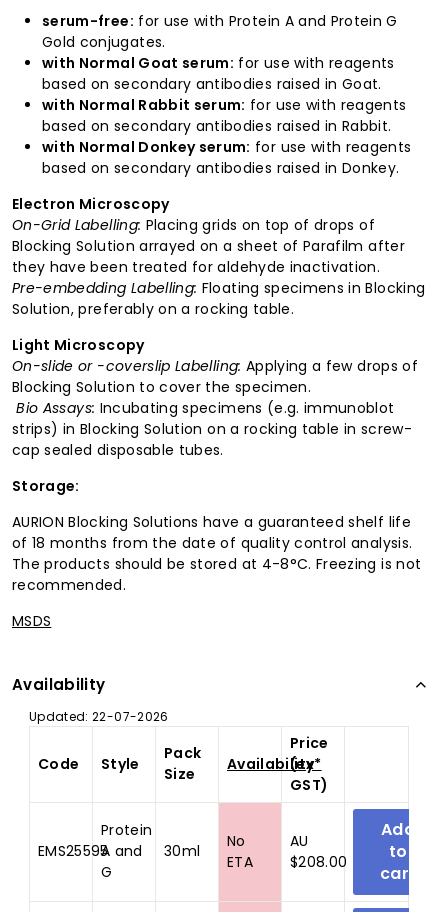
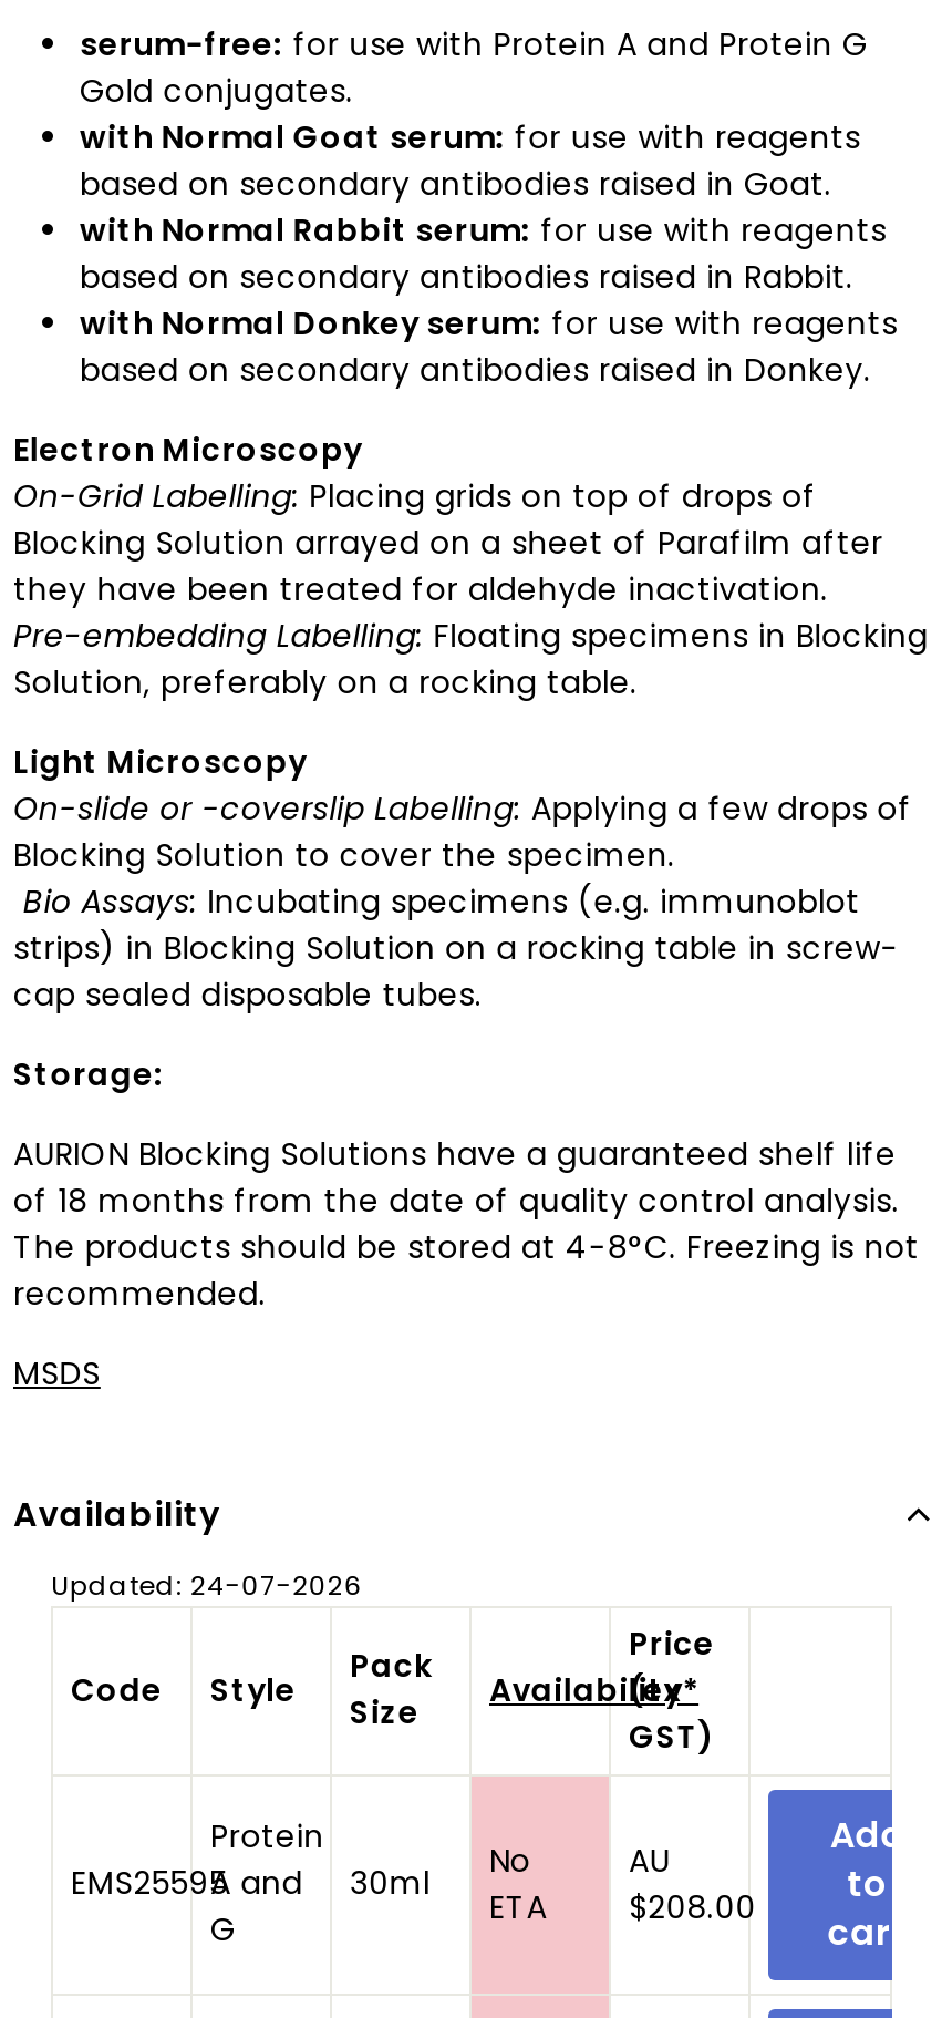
[29,709,169,725] Updated: 22-07-2026 -> [51,1568,362,1604] Updated: 24-07-2026

